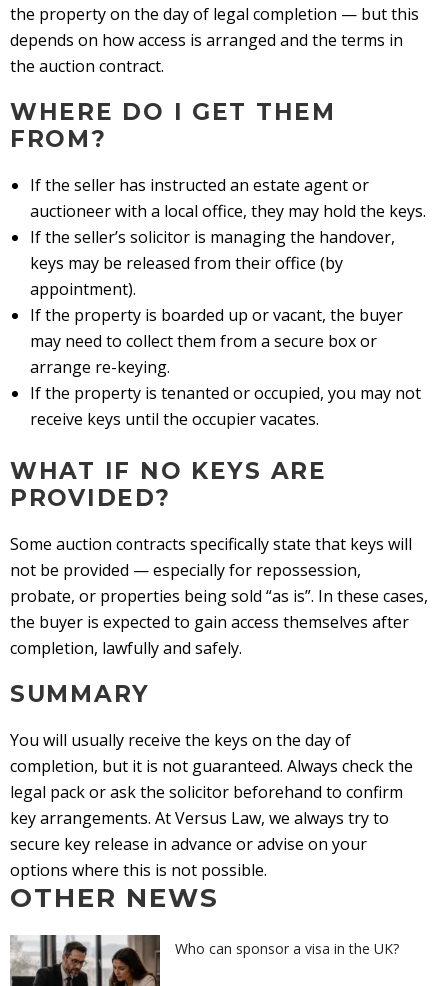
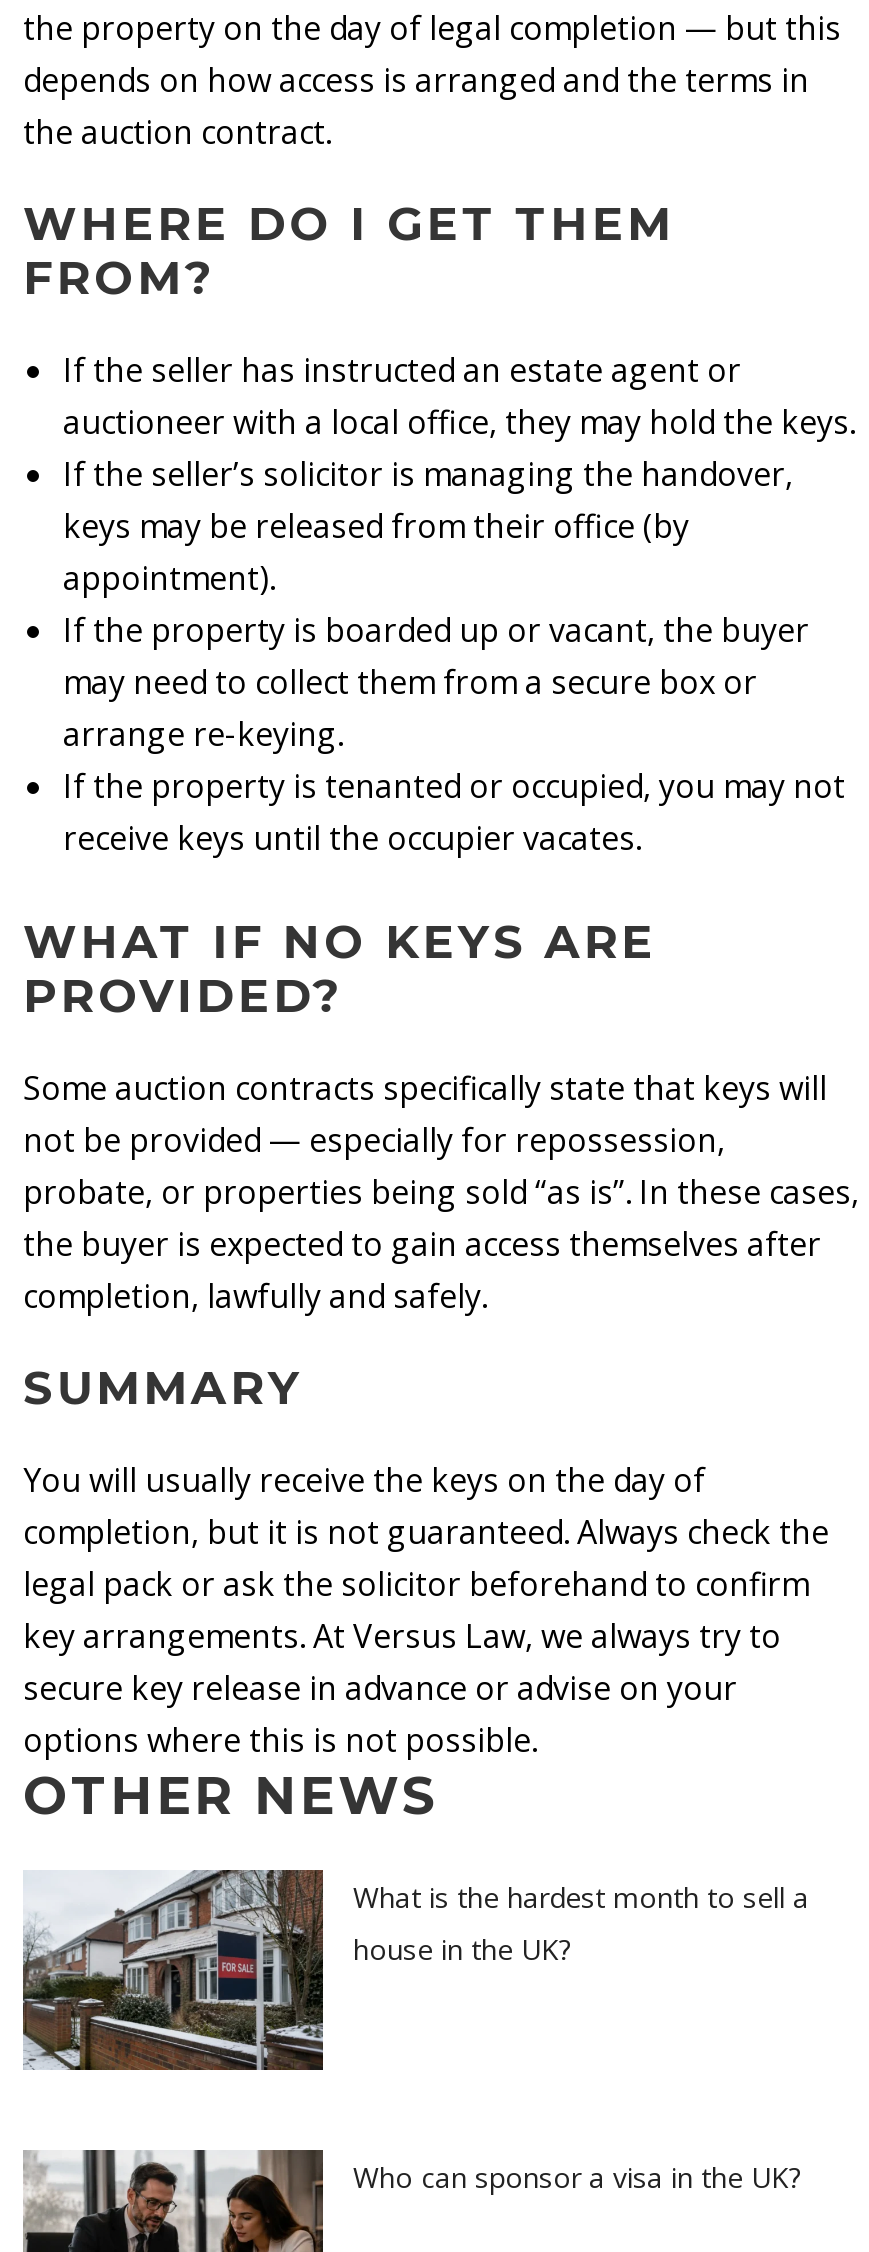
none -> [25,1868,809,2072] [image] | What is the hardest month to sell a | house in the UK?

